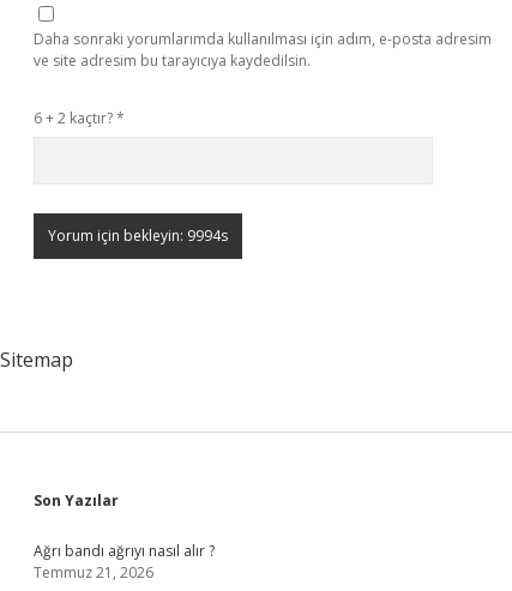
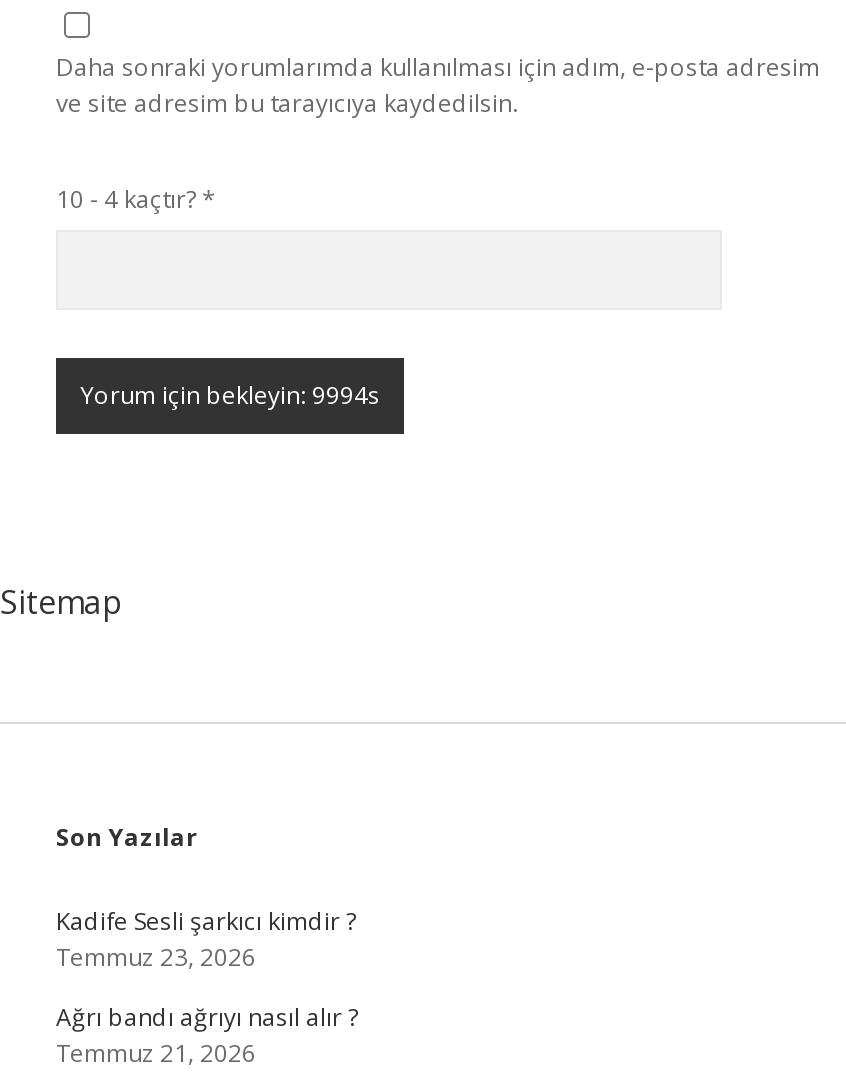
[34,108,125,128] 6 + 2 kaçtır? * -> [56,182,216,216] 10 - 4 kaçtır? *
none -> [56,904,356,974] Kadife Sesli şarkıcı kimdir ? | Temmuz 23, 2026

